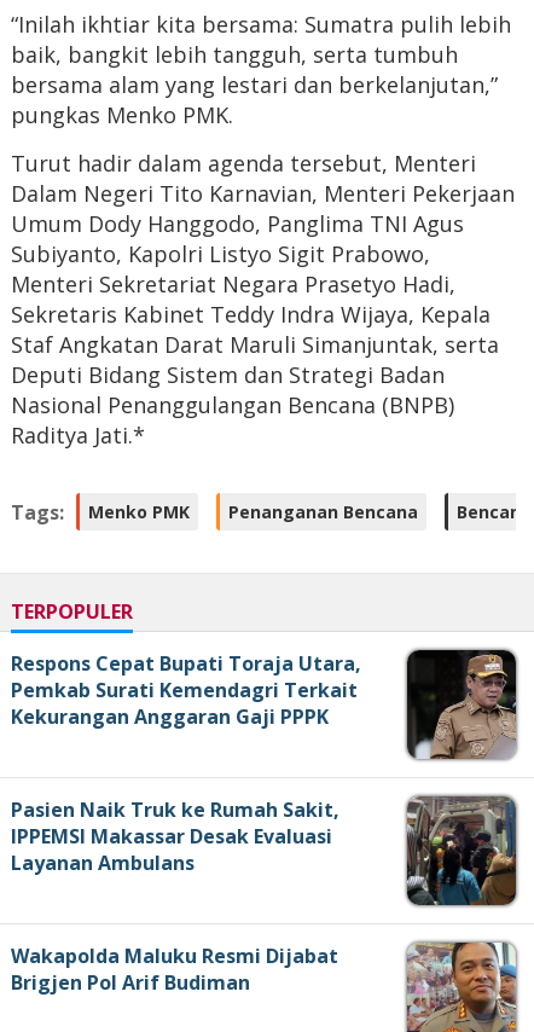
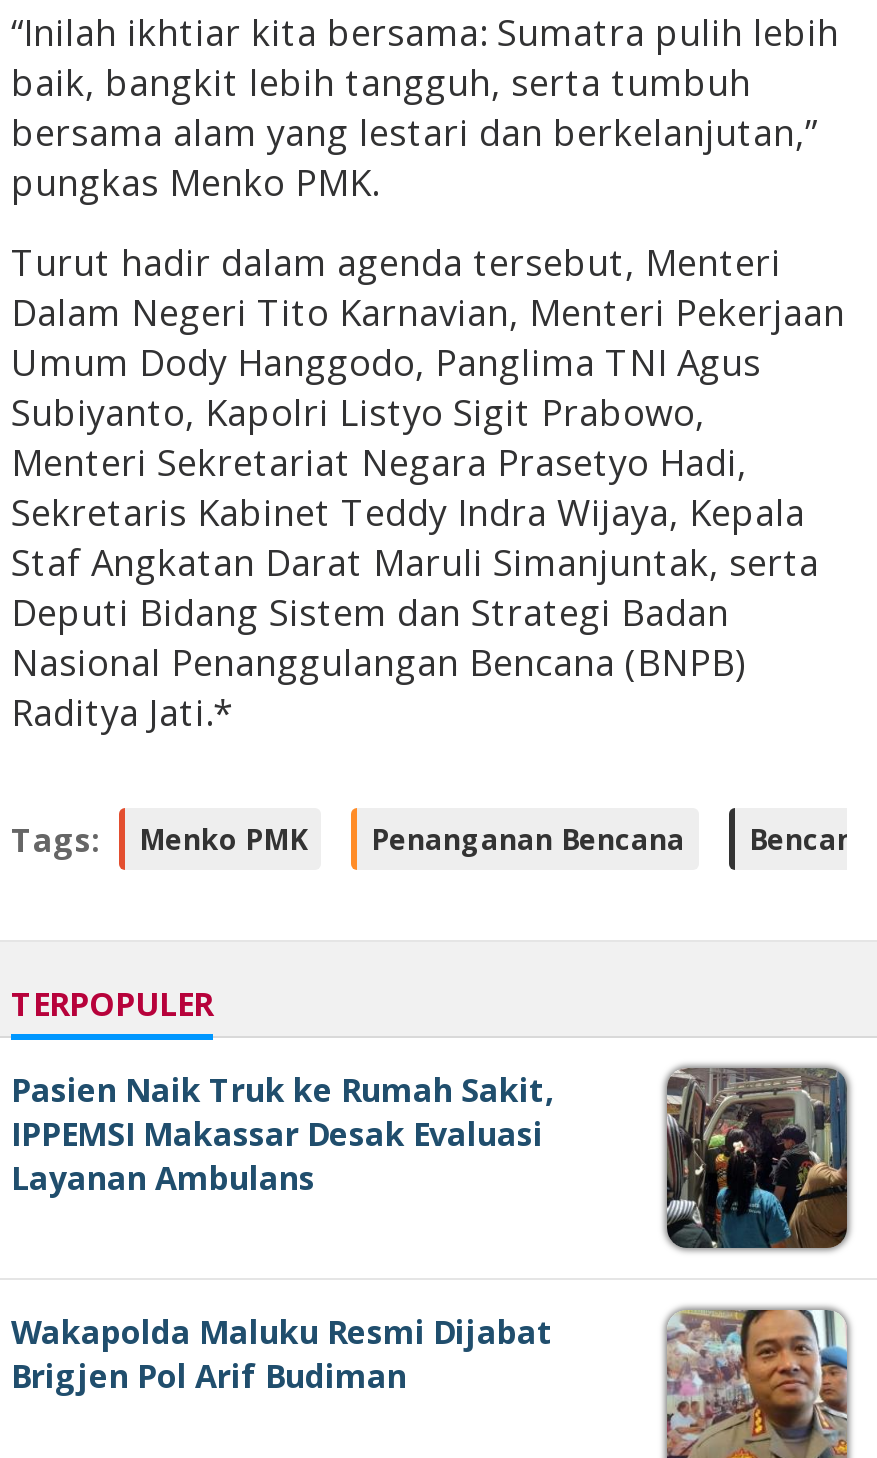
[11,650,516,760] [image] | Respons Cepat Bupati Toraja Utara, | Pemkab Surati Kemendagri Terkait | Kekurangan Anggaran Gaji PPPK -> none

